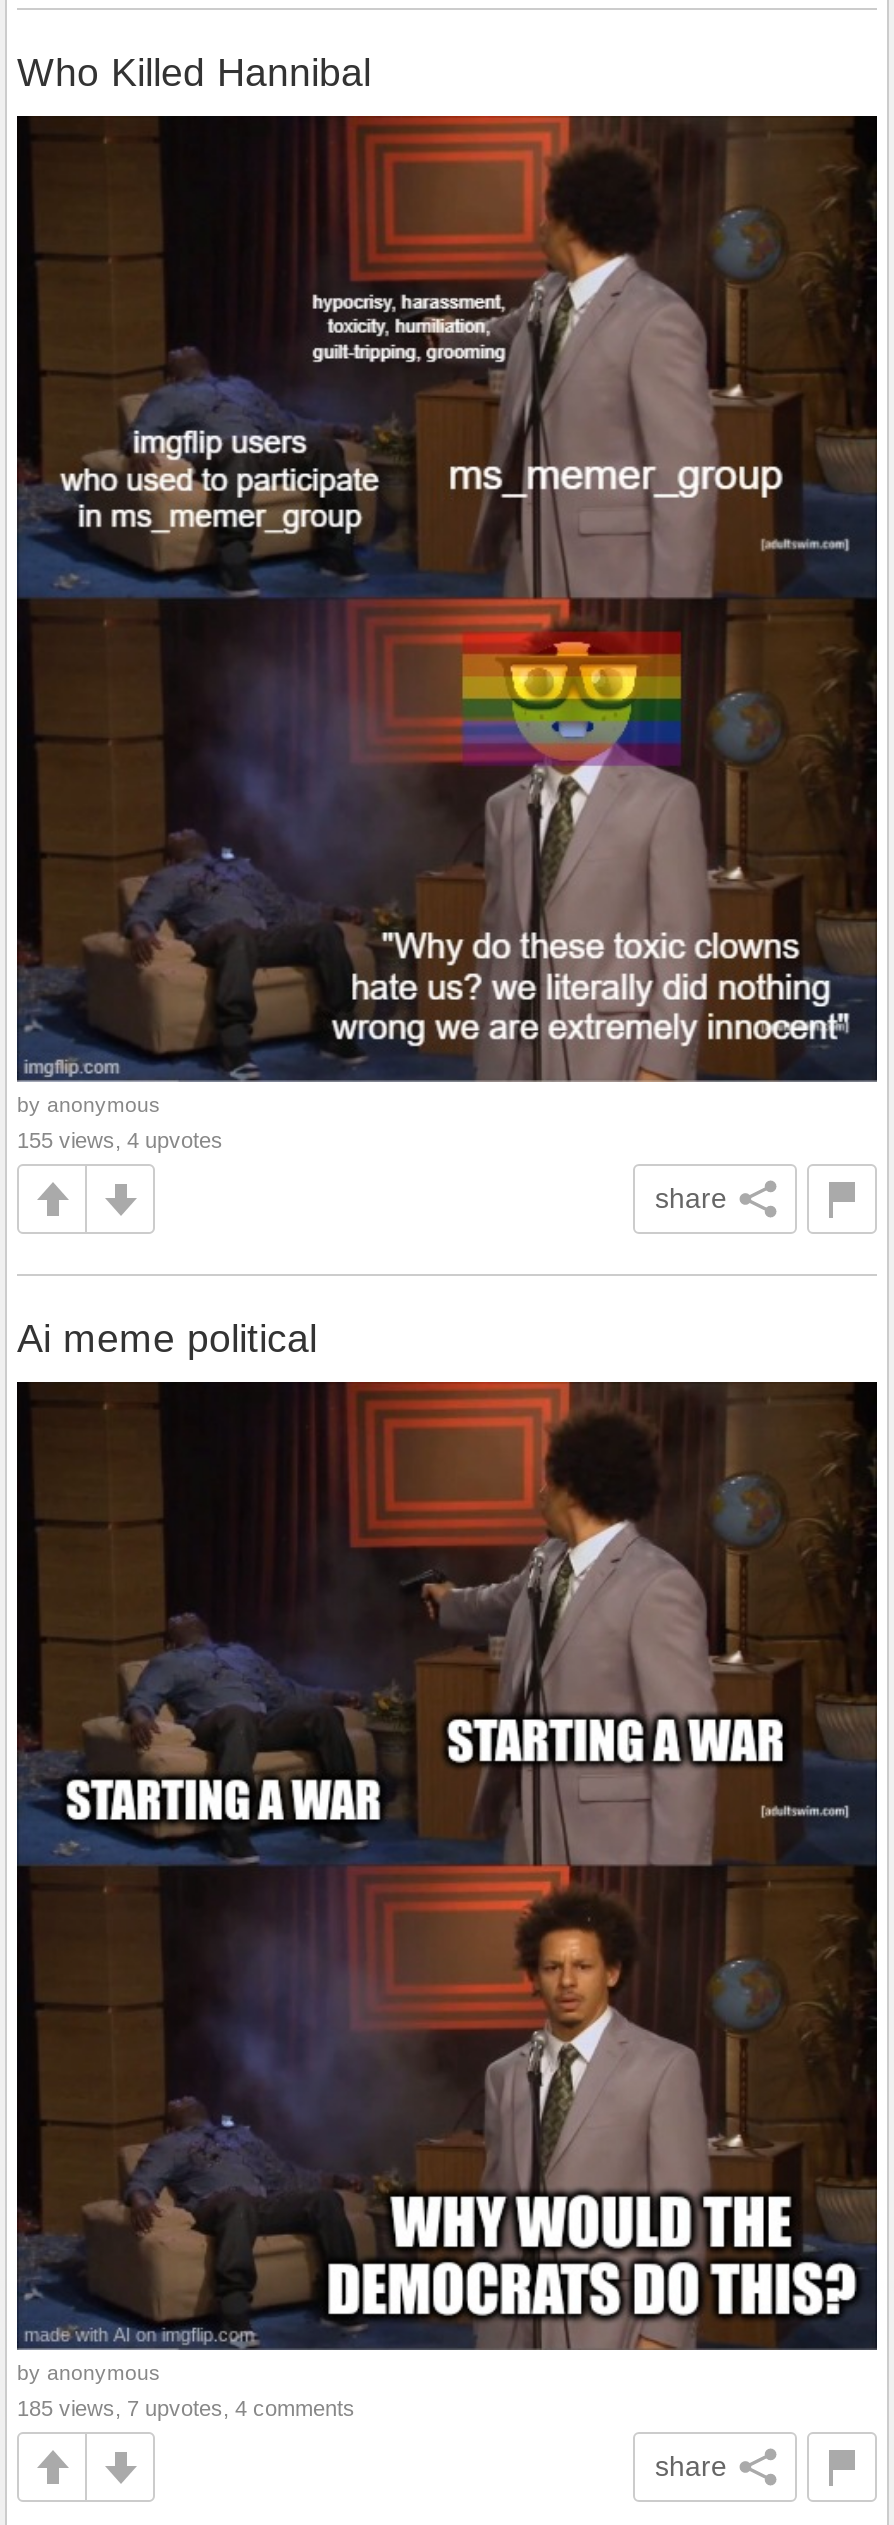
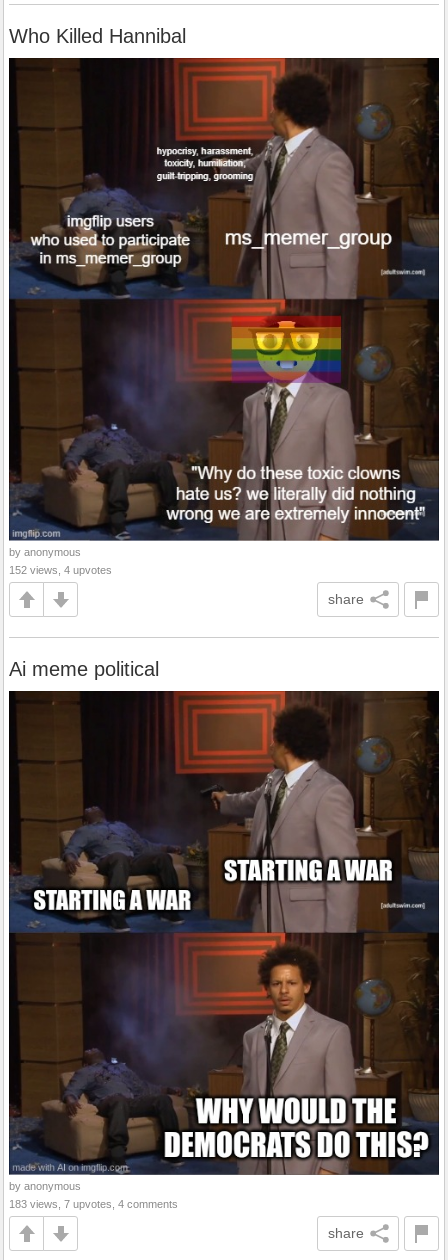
[17,1129,223,1153] 155 views, 4 upvotes -> [9,564,112,576] 152 views, 4 upvotes
[17,2396,355,2420] 185 views, 7 upvotes, 4 comments -> [9,1198,178,1210] 183 views, 7 upvotes, 4 comments

